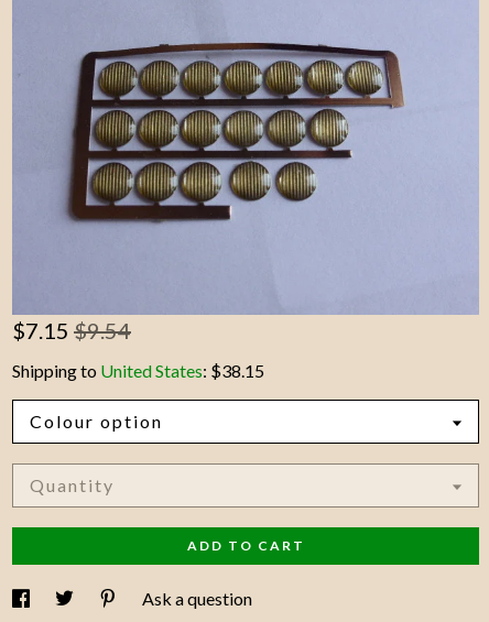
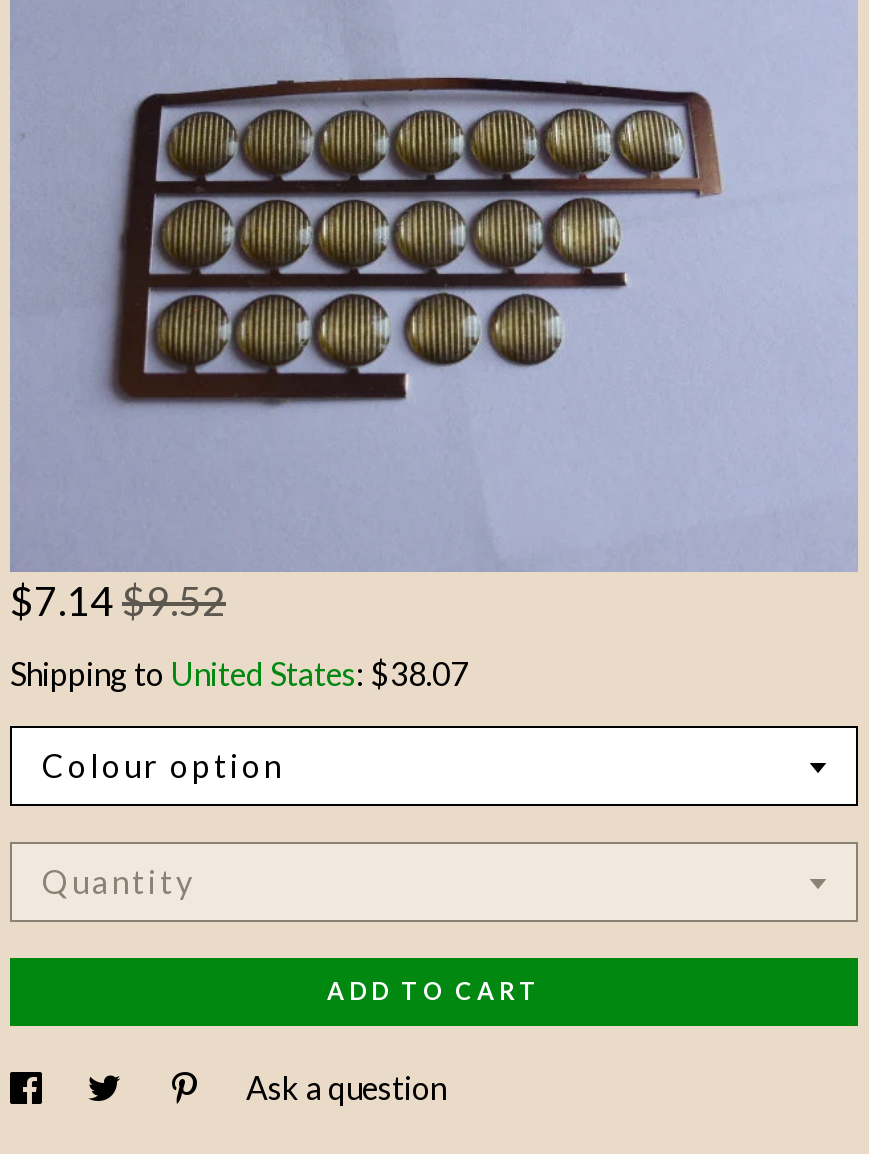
[12,317,131,343] $7.15 $9.54 -> [10,576,226,624] $7.14 $9.52
[12,360,264,381] Shipping to United States: $38.15 -> [10,654,468,692] Shipping to United States: $38.07

